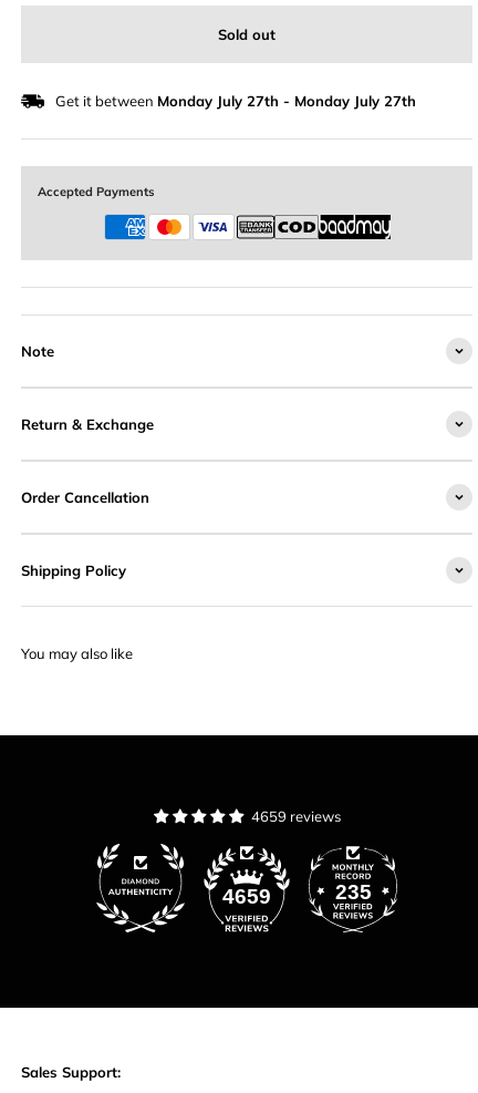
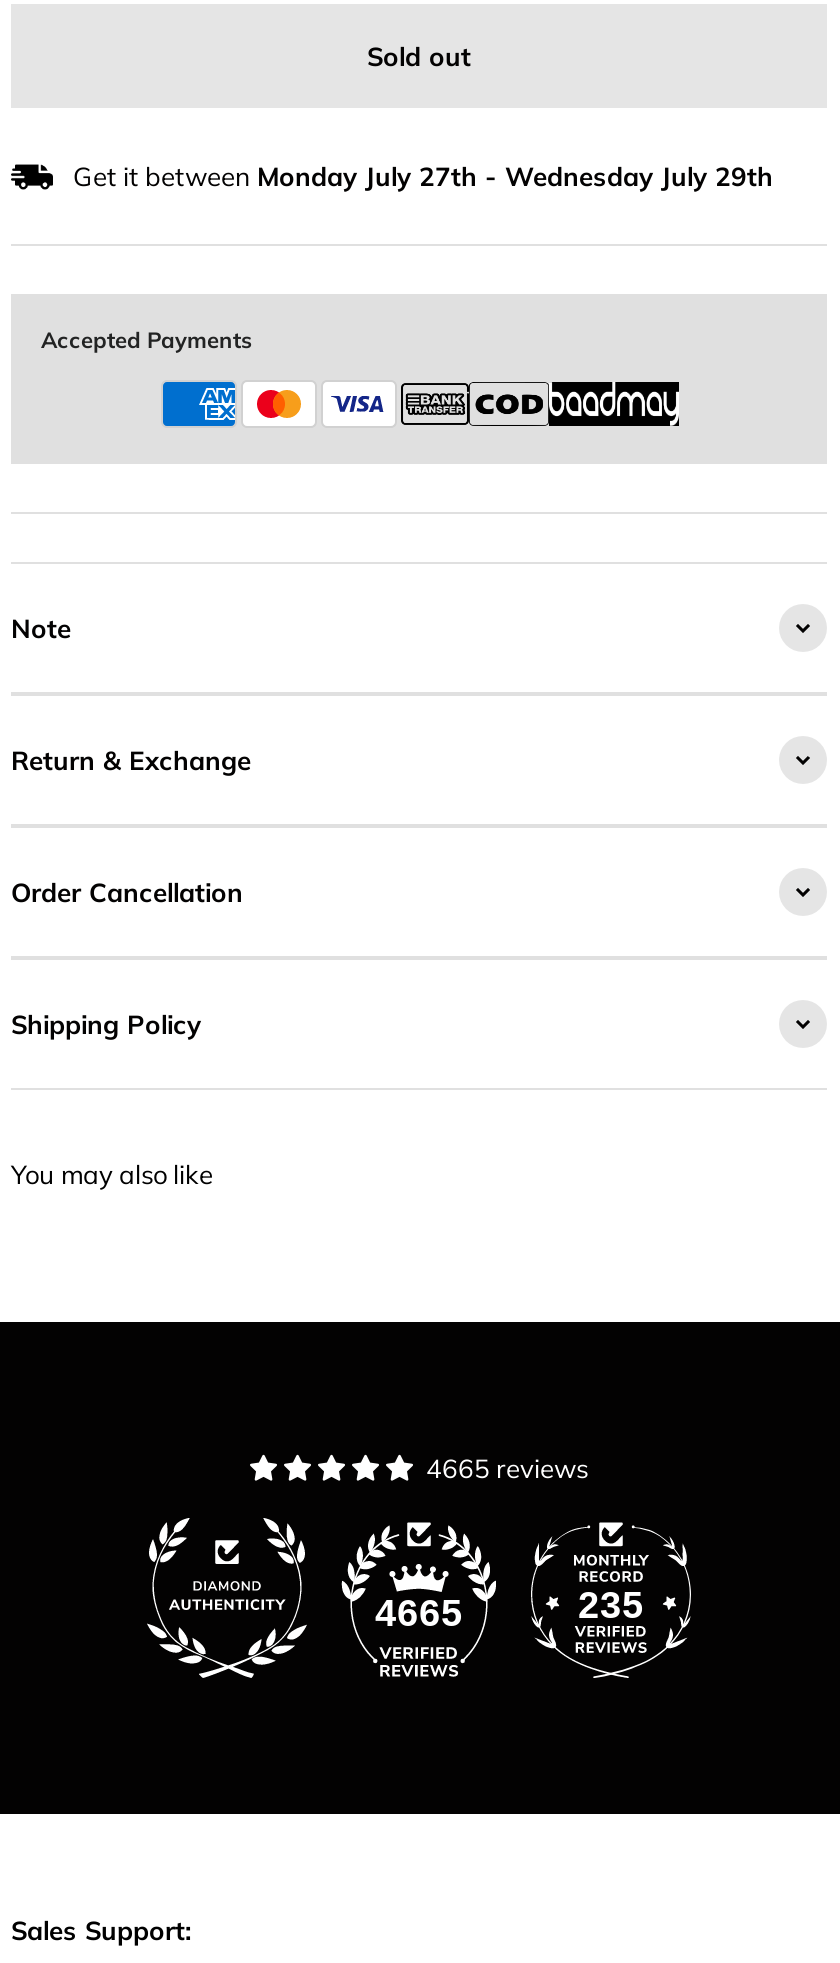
[55,92,416,110] Get it between Monday July 27th - Monday July 27th -> [73,161,773,193] Get it between Monday July 27th - Wednesday July 29th
[251,808,340,826] 4659 reviews -> [426,1453,588,1485] 4665 reviews
[222,885,271,909] 4659 -> [375,1593,463,1635] 4665

